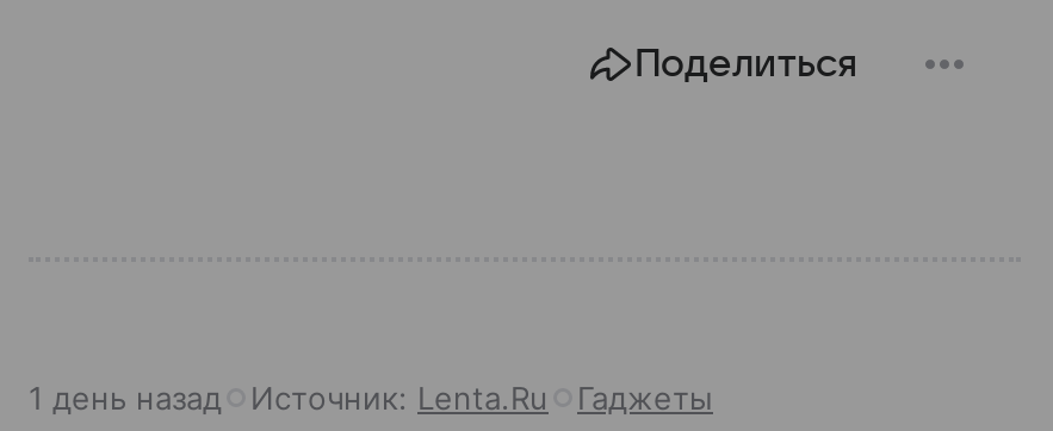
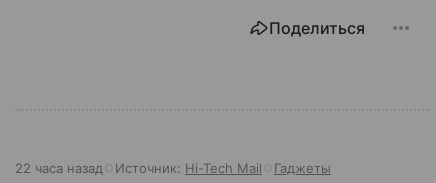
[29,380,549,418] 1 день назад | Источник: Lenta.Ru -> [15,160,262,176] 22 часа назад | Источник: Hi-Tech Mail

